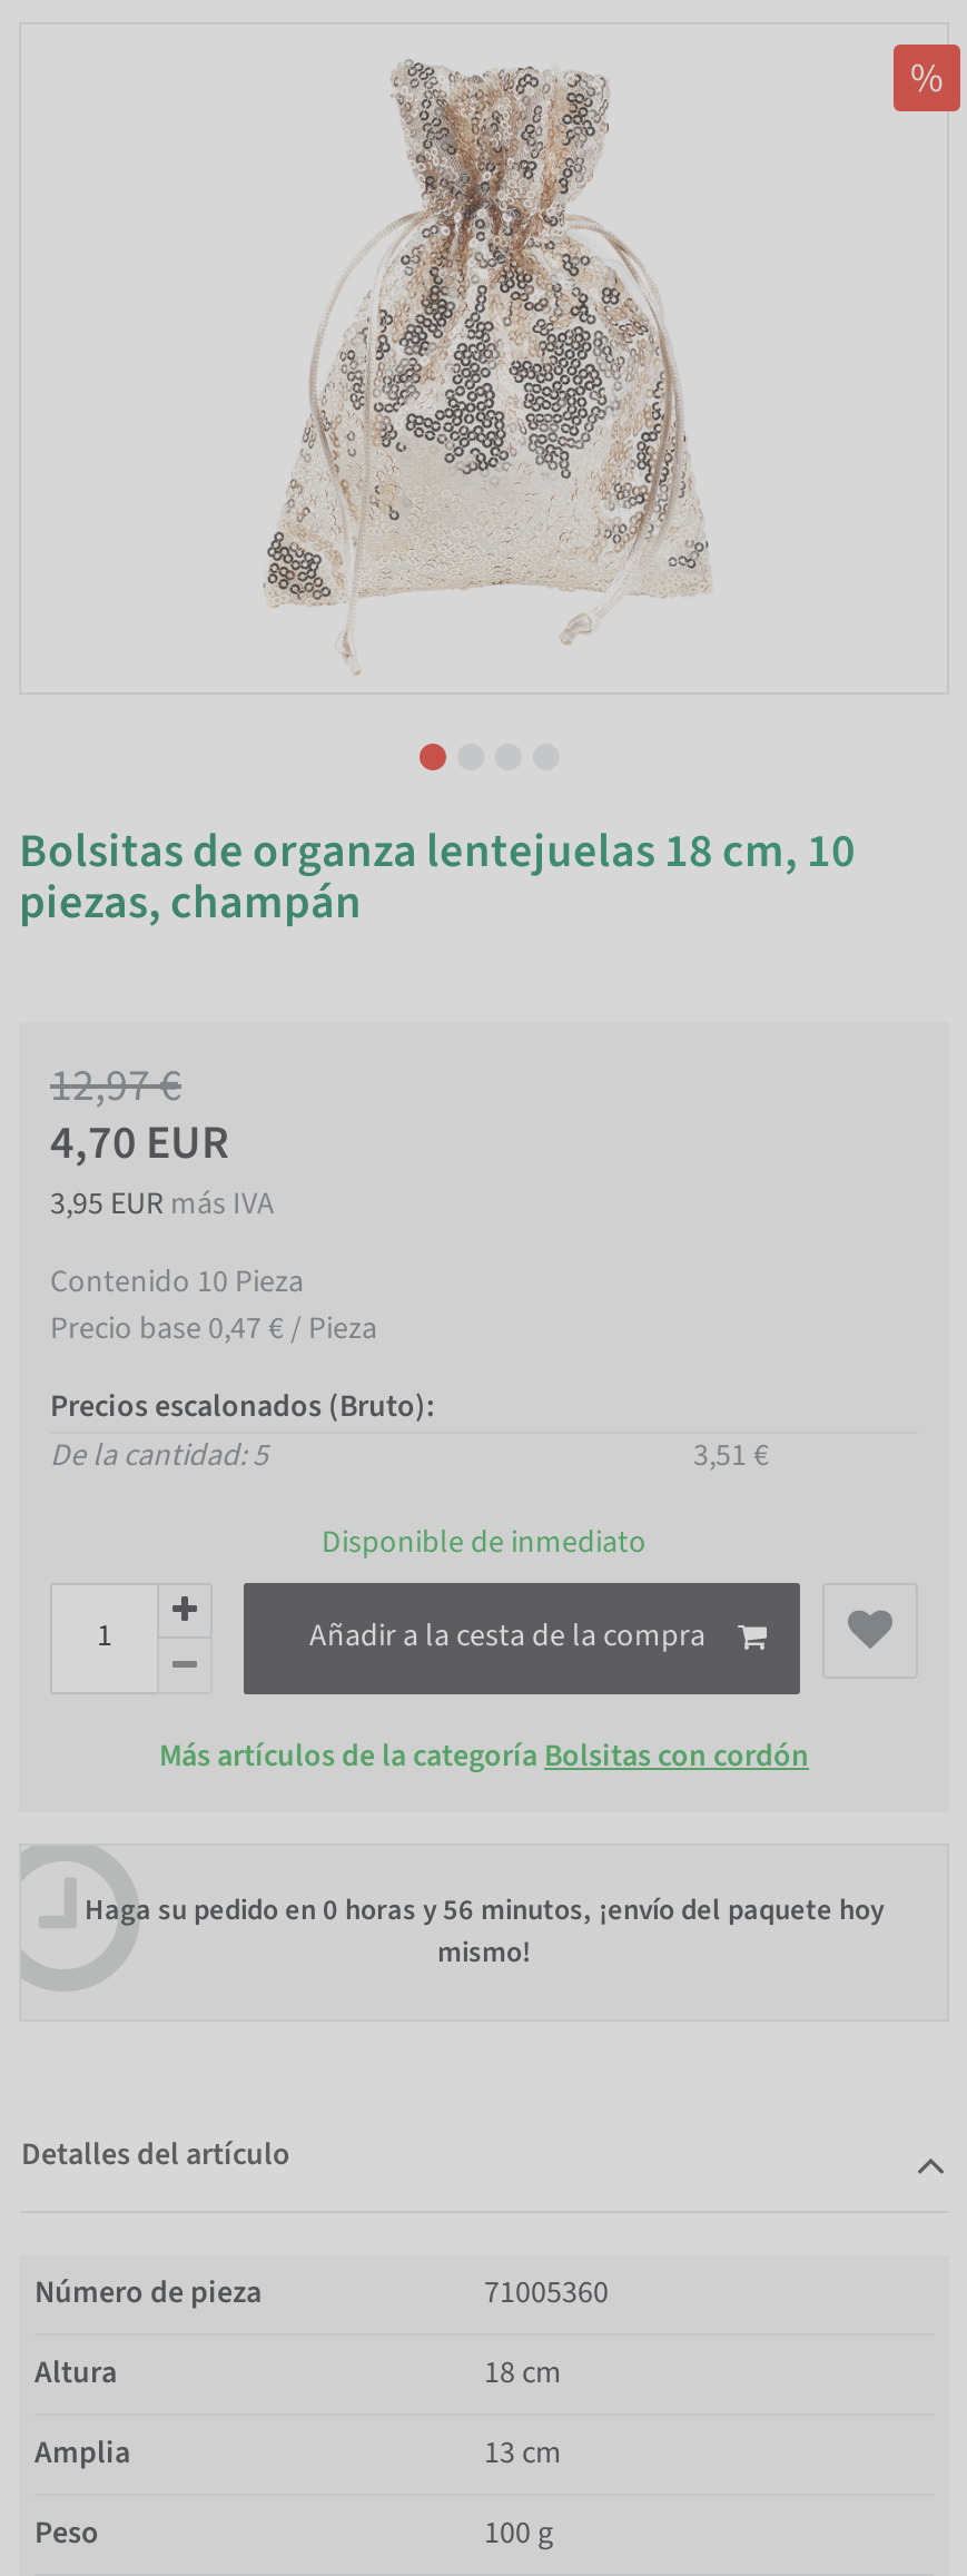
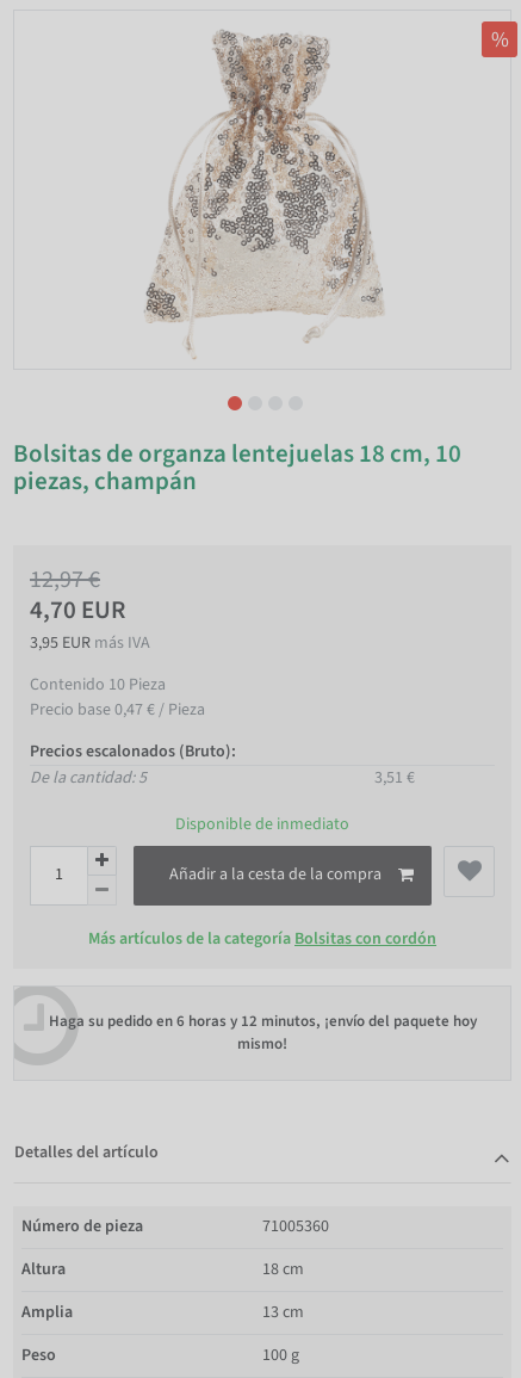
[85,1890,884,1930] Haga su pedido en 0 horas y 56 minutos, ¡envío del paquete hoy -> [48,1011,476,1032] Haga su pedido en 6 horas y 12 minutos, ¡envío del paquete hoy

